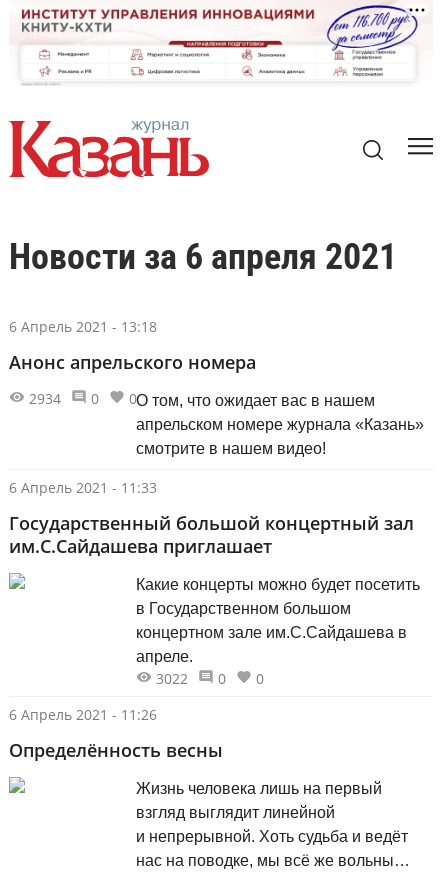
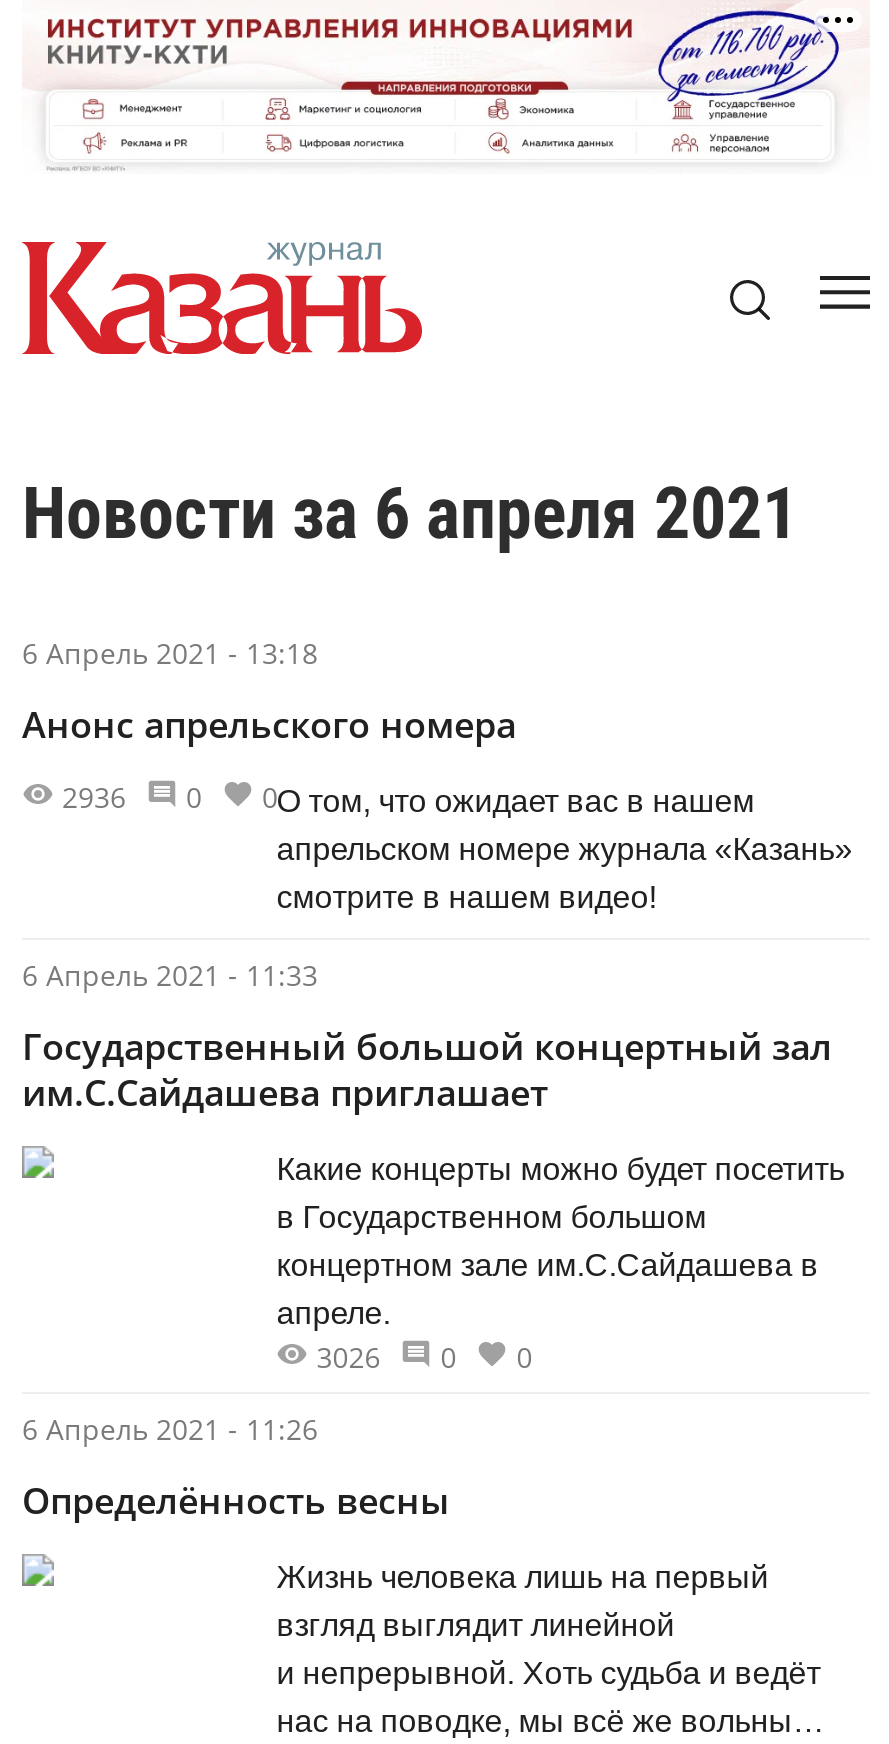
[29,389,375,409] 2934 0 0 О том, что ожидает вас в нашем -> [62,778,754,818] 2936 0 0 О том, что ожидает вас в нашем
[156,669,264,688] 3022 0 0 -> [316,1338,532,1376] 3026 0 0

